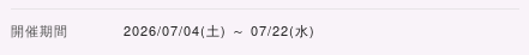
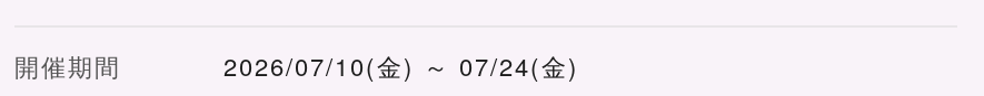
[124,20,315,39] 2026/07/04(土) ～ 07/22(水) -> [223,48,579,83] 2026/07/10(金) ～ 07/24(金)

